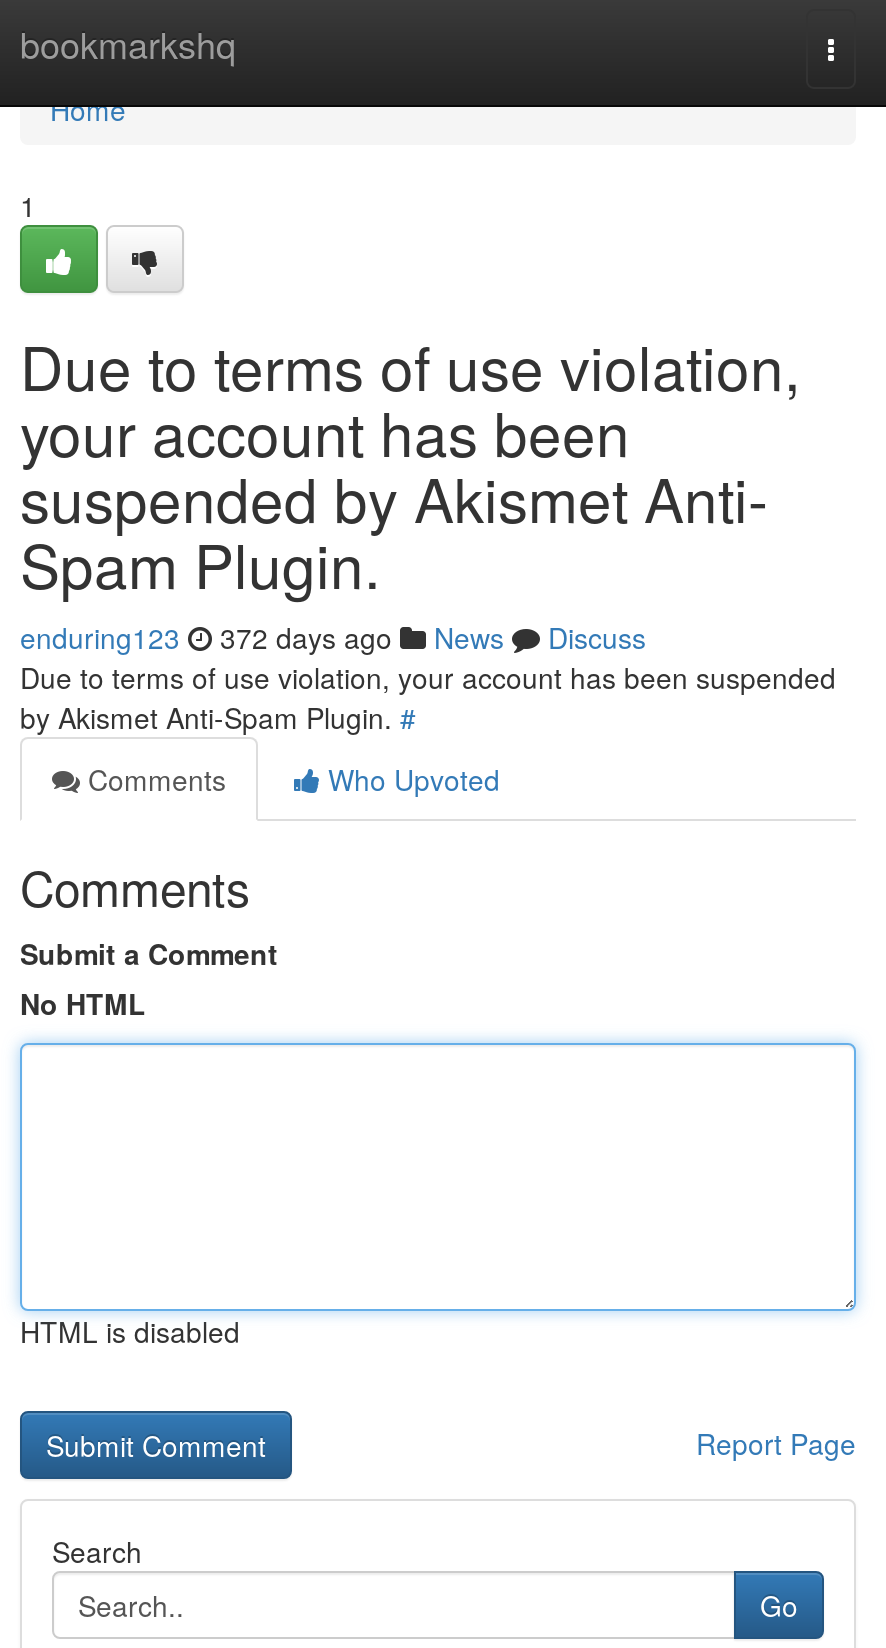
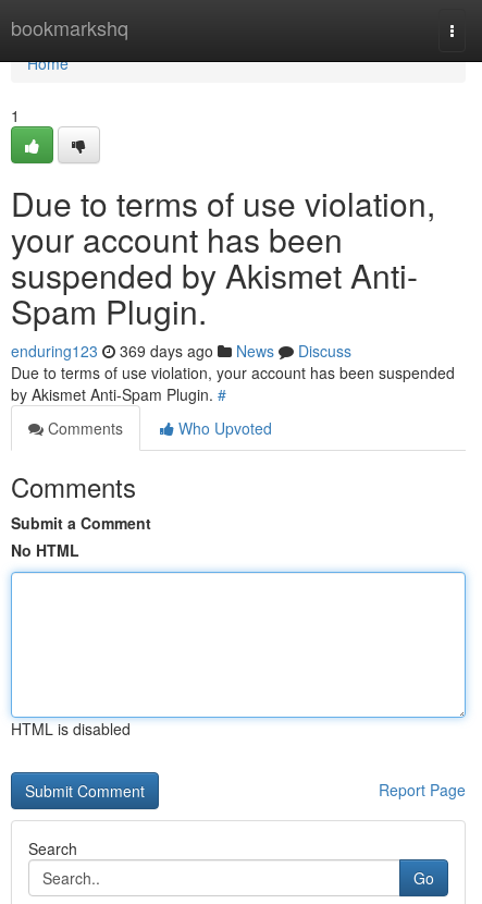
[20,617,646,657] enduring123 372 days ago News Discuss -> [11,340,351,362] enduring123 369 days ago News Discuss

